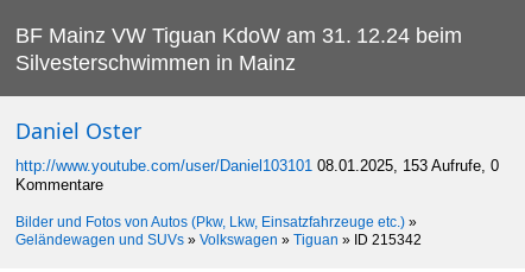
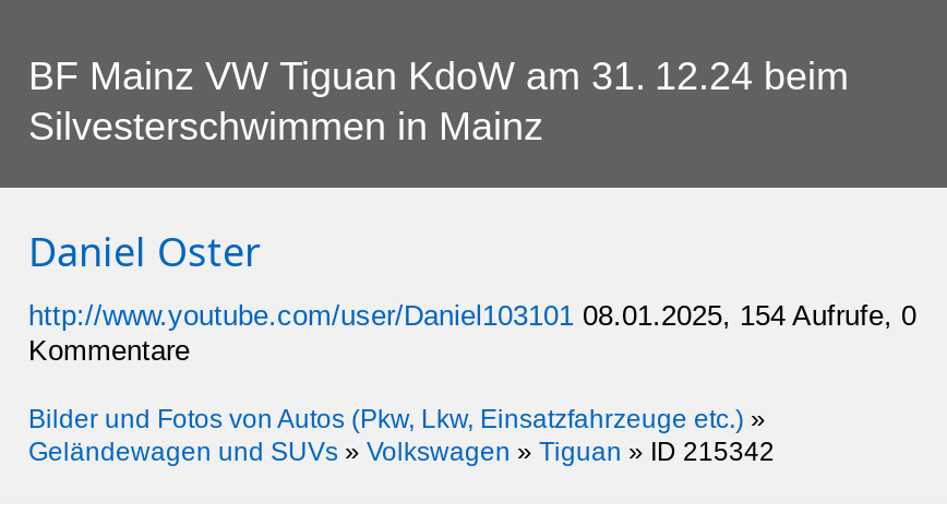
[15,157,499,174] http://www.youtube.com/user/Daniel103101 08.01.2025, 153 Aufrufe, 0 -> [28,300,916,333] http://www.youtube.com/user/Daniel103101 08.01.2025, 154 Aufrufe, 0

